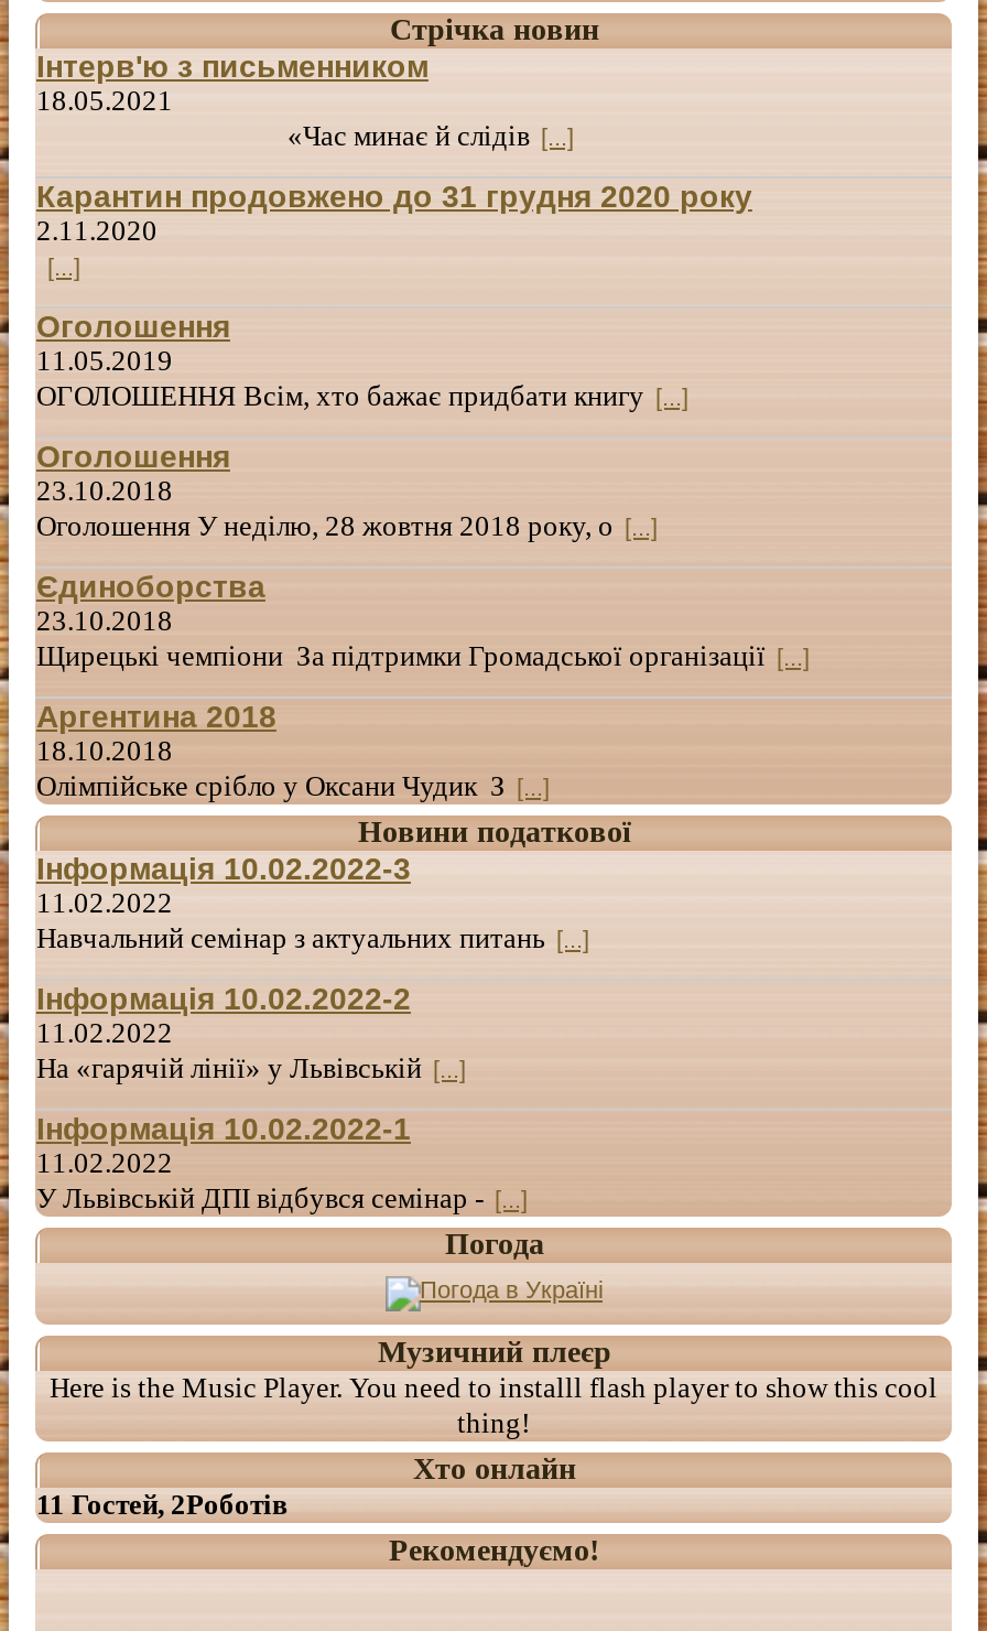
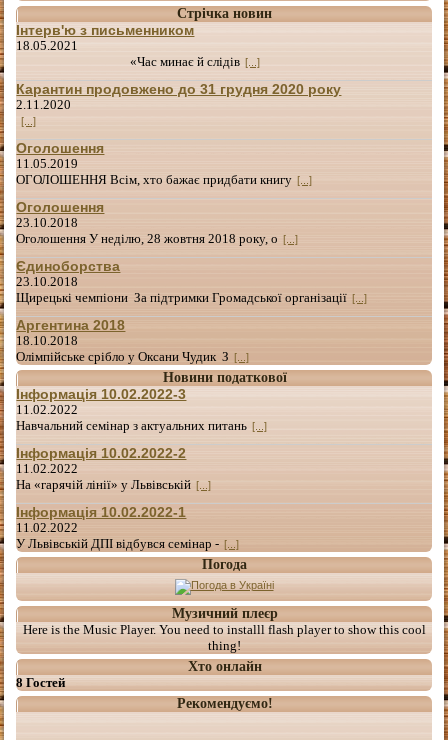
[36,1489,288,1522] 11 Гостей, 2Роботів -> [16,675,65,690] 8 Гостей

